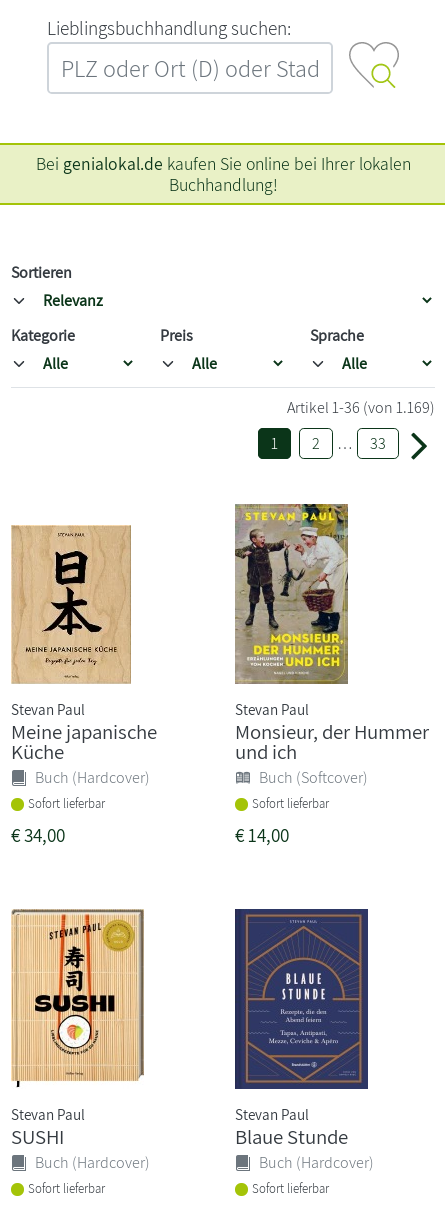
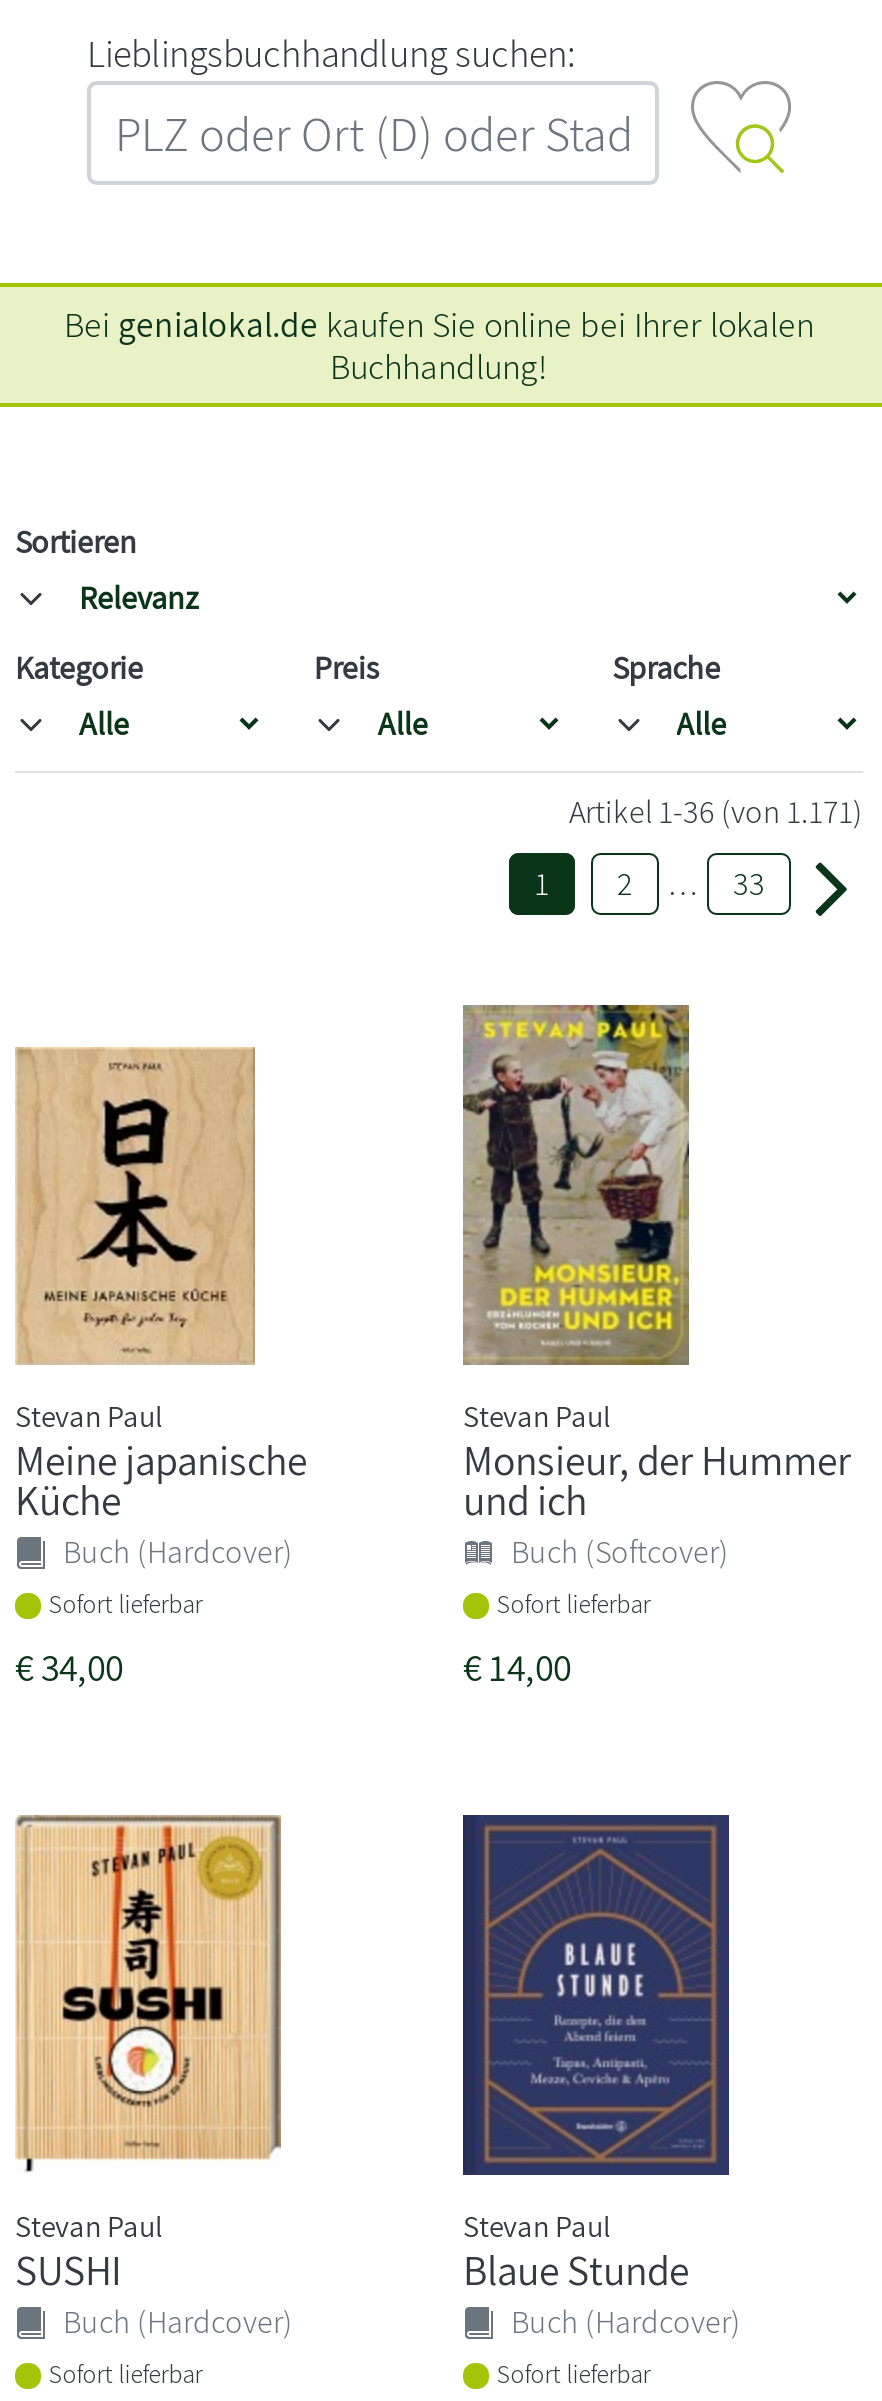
[287,397,435,418] Artikel 1-36 (von 1.169) -> [569,790,863,832] Artikel 1-36 (von 1.171)

